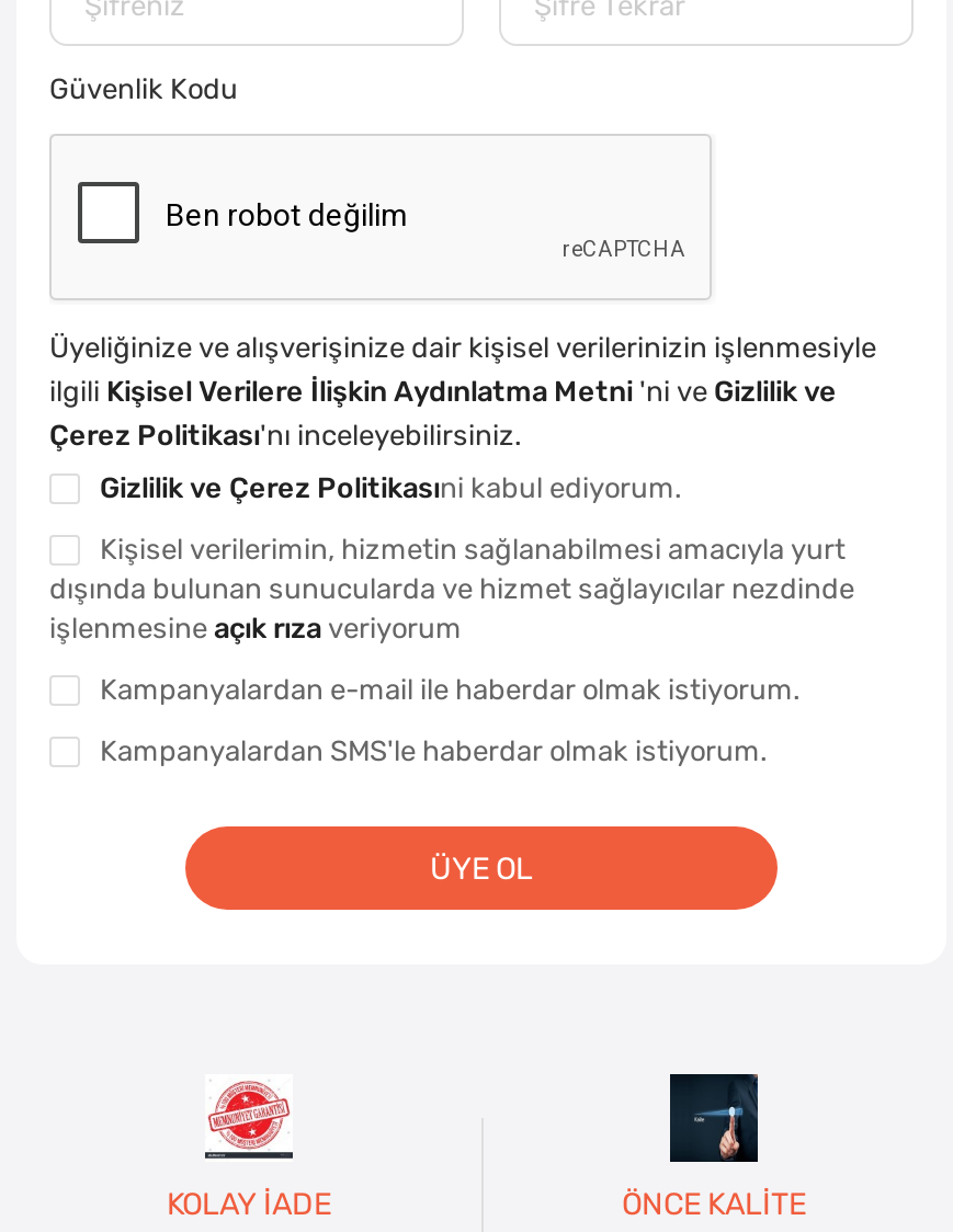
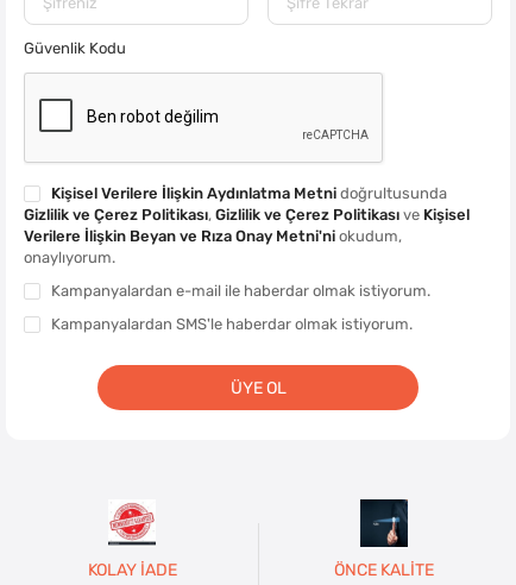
[49,331,876,644] Üyeliğinize ve alışverişinize dair kişisel verilerinizin işlenmesiyle | ilgili Kişisel Verilere İlişkin Aydınlatma Metni 'ni ve Gizlilik ve | Çerez Politikası'nı inceleyebilirsiniz. | Gizlilik ve Çerez Politikasıni kabul ediyorum. | Kişisel verilerimin, hizmetin sağlanabilmesi amacıyla yurt | dışında bulunan sunucularda ve hizmet sağlayıcılar nezdinde | işlenmesine açık rıza veriyorum -> [24,184,470,266] Kişisel Verilere İlişkin Aydınlatma Metni doğrultusunda | Gizlilik ve Çerez Politikası, Gizlilik ve Çerez Politikası ve Kişisel | Verilere İlişkin Beyan ve Rıza Onay Metni'ni okudum, | onaylıyorum.

